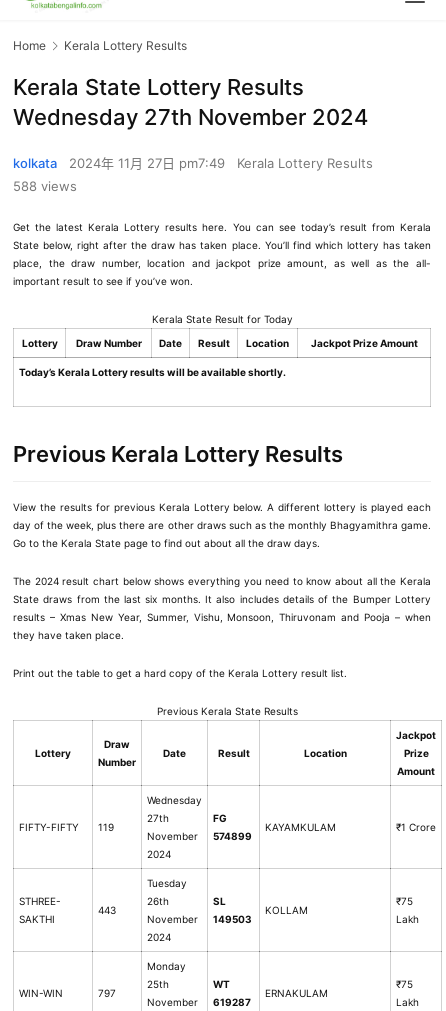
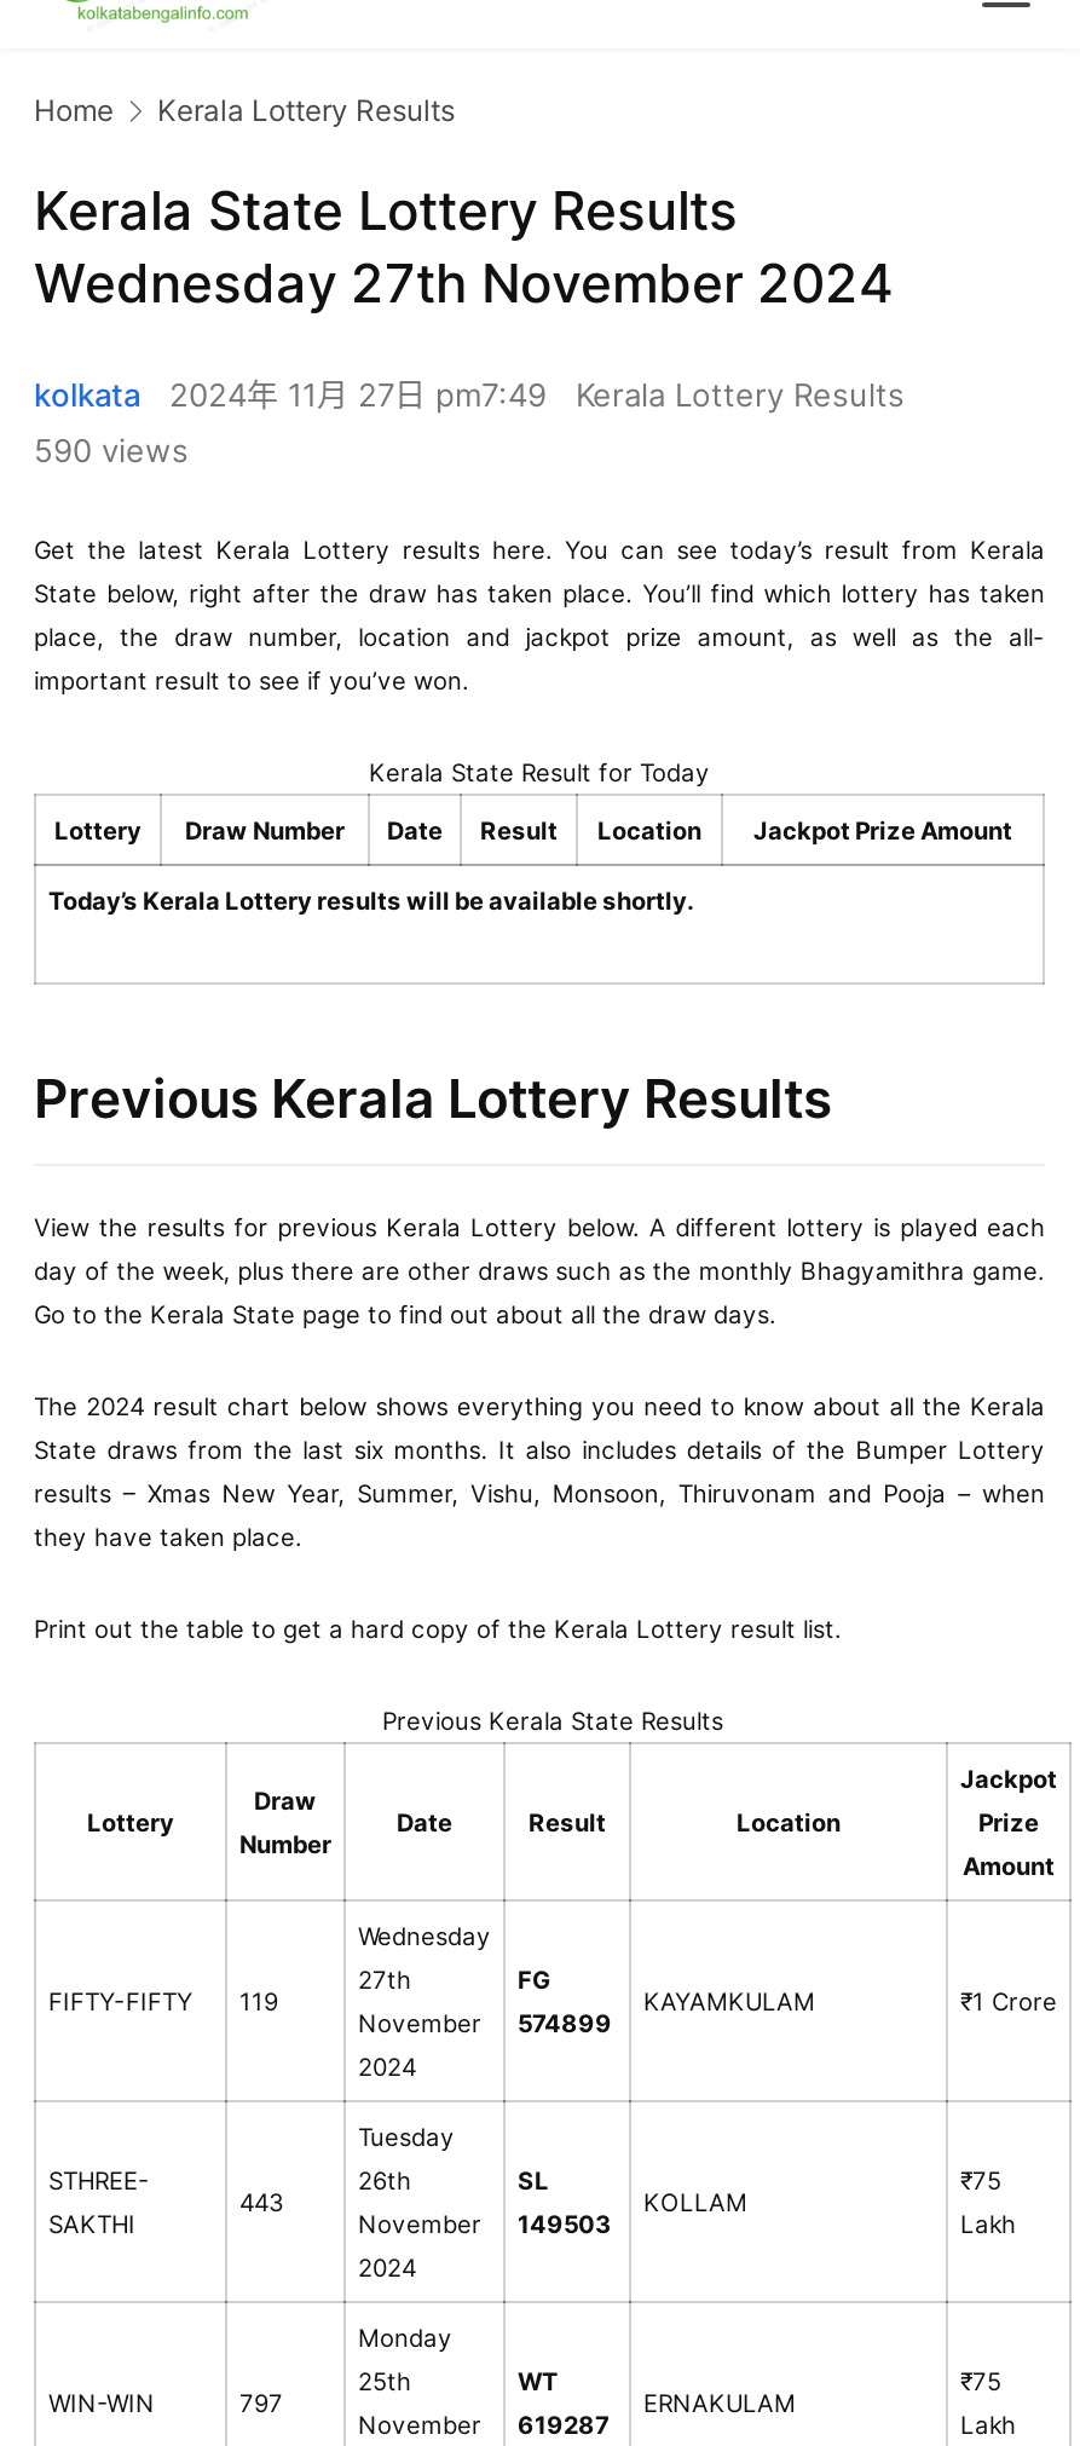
[13,178,77,194] 588 views -> [34,431,189,470] 590 views

